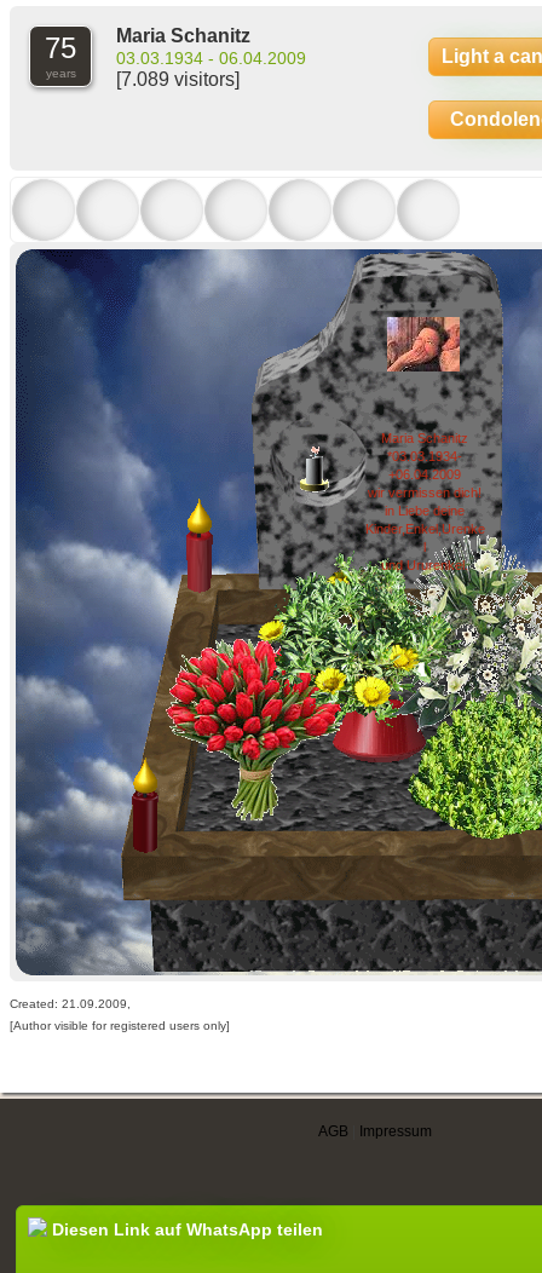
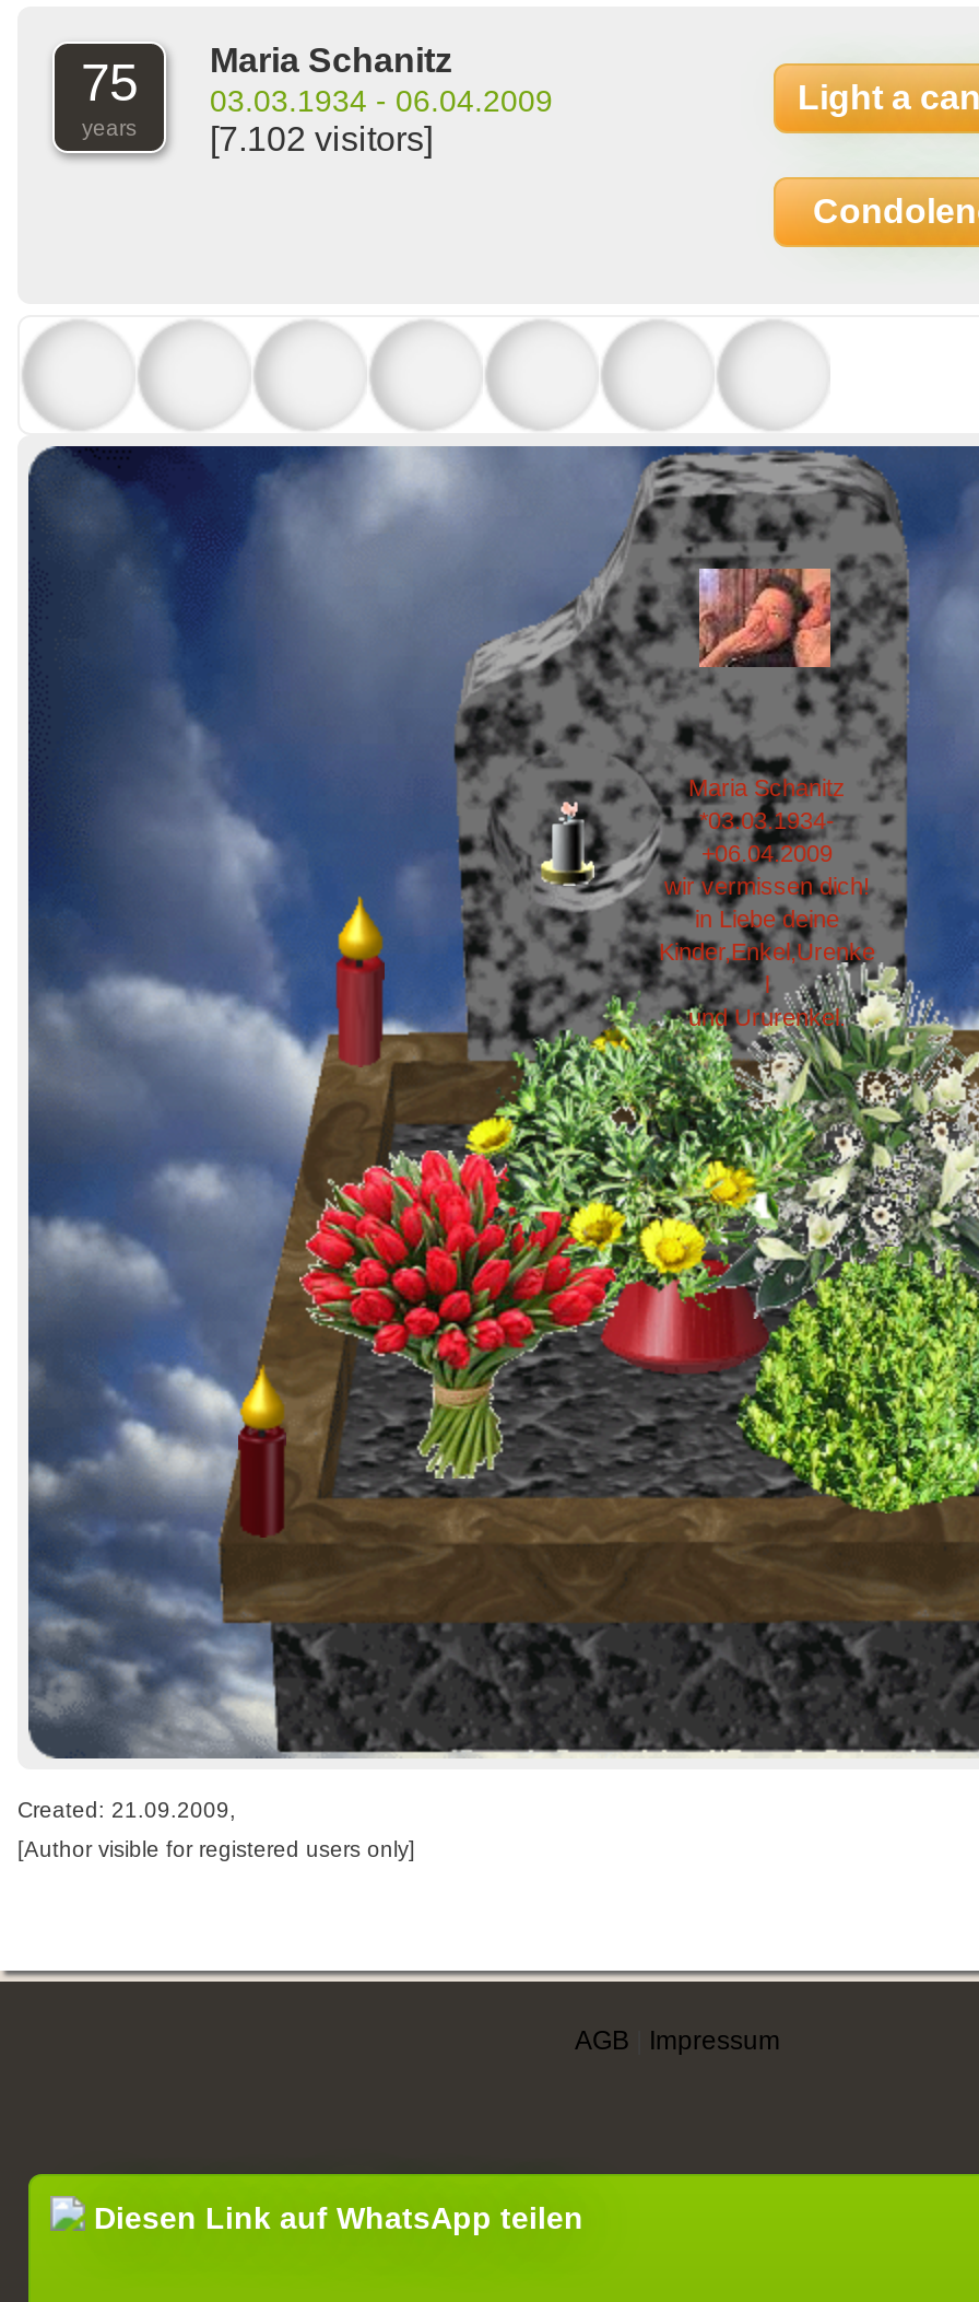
[116,69,240,90] [7.089 visitors] -> [210,120,433,157] [7.102 visitors]

